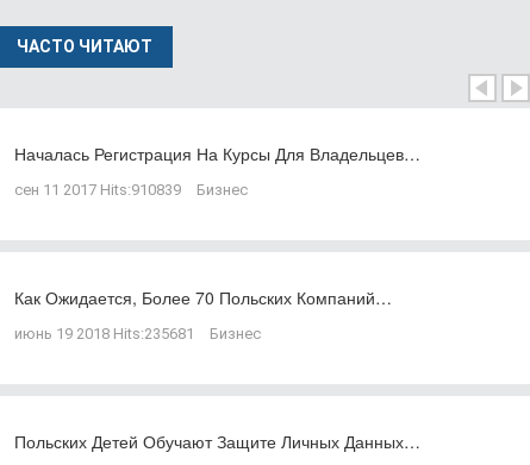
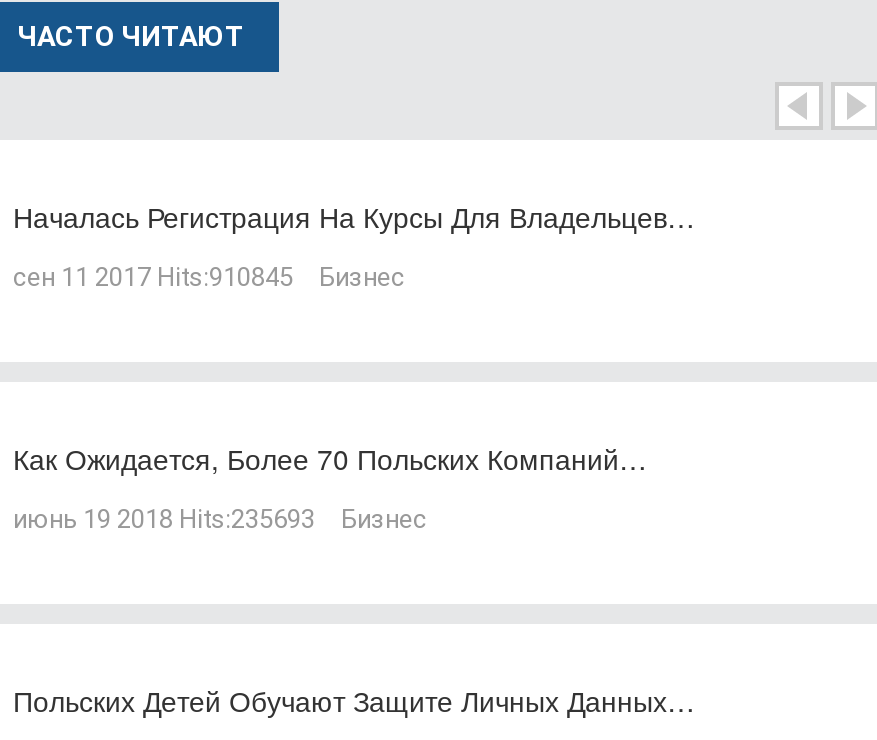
[14,181,248,199] сен 11 2017 Hits:910839 Бизнес -> [13,262,405,292] сен 11 2017 Hits:910845 Бизнес
[14,325,261,343] июнь 19 2018 Hits:235681 Бизнес -> [13,504,427,534] июнь 19 2018 Hits:235693 Бизнес

